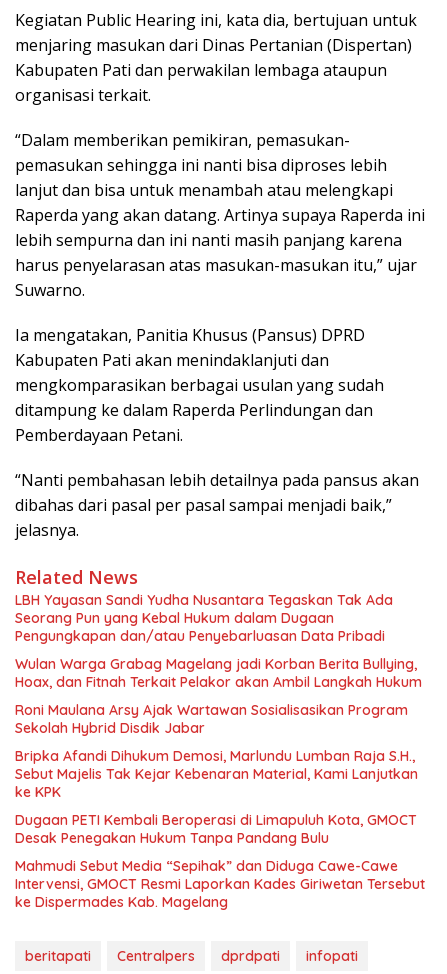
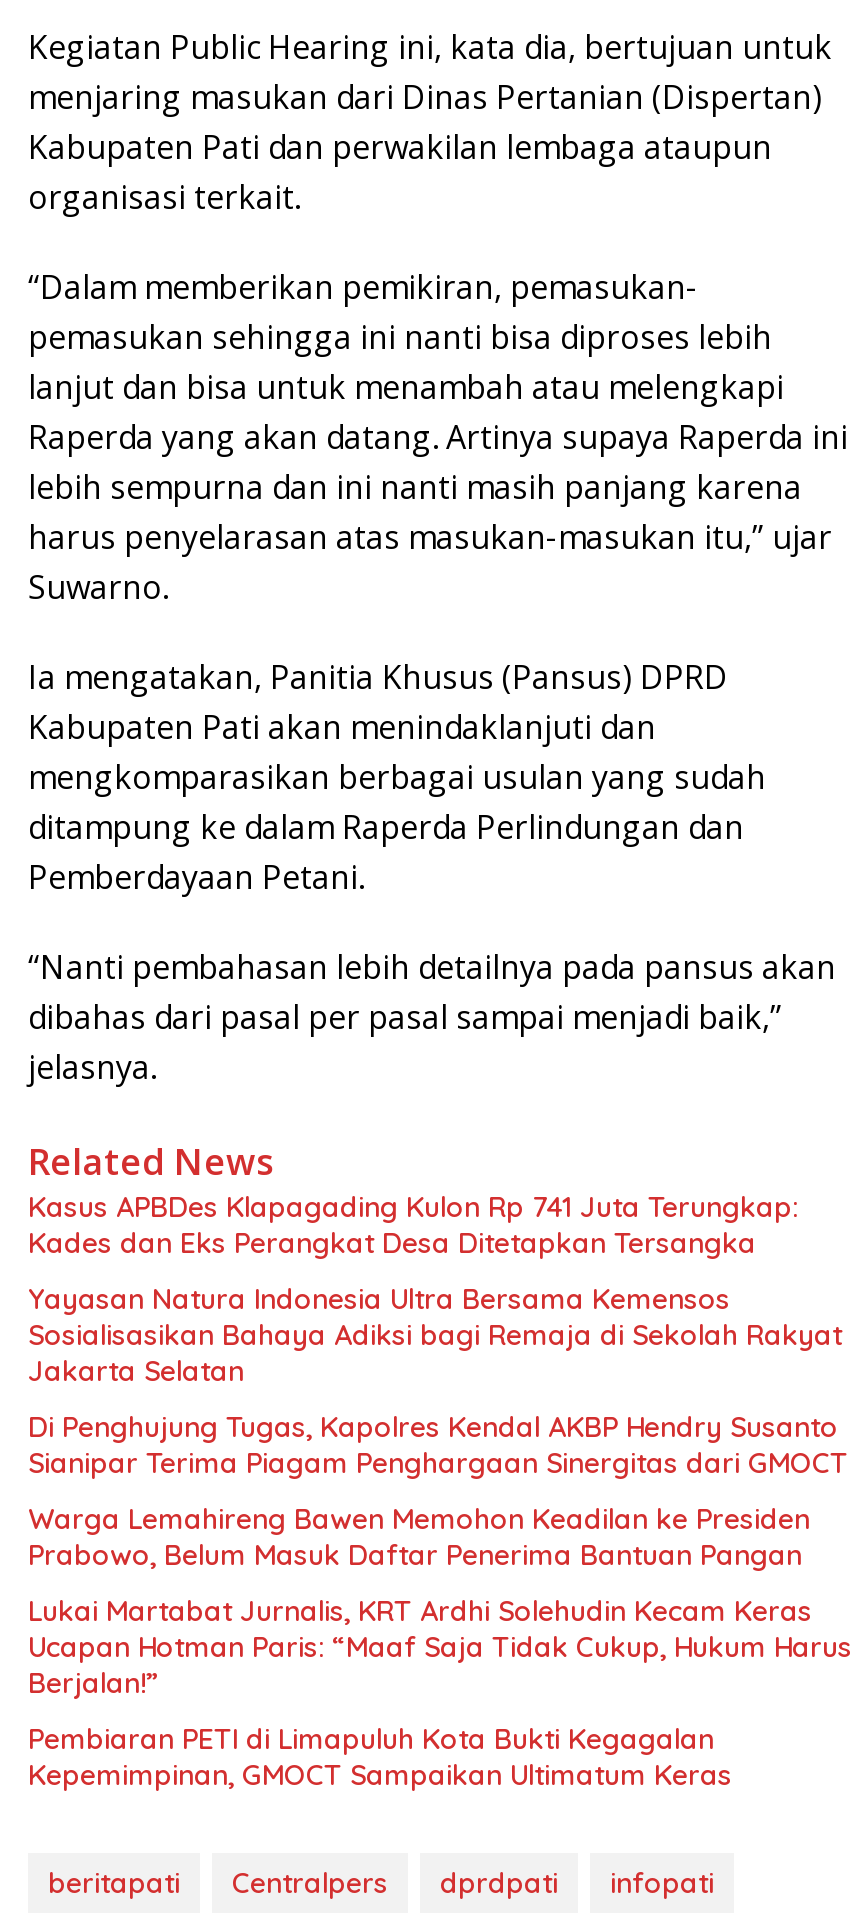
[15,591,393,645] LBH Yayasan Sandi Yudha Nusantara Tegaskan Tak Ada | Seorang Pun yang Kebal Hukum dalam Dugaan | Pengungkapan dan/atau Penyebarluasan Data Pribadi -> [28,1189,798,1261] Kasus APBDes Klapagading Kulon Rp 741 Juta Terungkap: | Kades dan Eks Perangkat Desa Ditetapkan Tersangka
[15,655,422,691] Wulan Warga Grabag Magelang jadi Korban Berita Bullying, | Hoax, dan Fitnah Terkait Pelakor akan Ambil Langkah Hukum -> [28,1281,842,1389] Yayasan Natura Indonesia Ultra Bersama Kemensos | Sosialisasikan Bahaya Adiksi bagi Remaja di Sekolah Rakyat | Jakarta Selatan
[15,701,408,737] Roni Maulana Arsy Ajak Wartawan Sosialisasikan Program | Sekolah Hybrid Disdik Jabar -> [28,1409,848,1481] Di Penghujung Tugas, Kapolres Kendal AKBP Hendry Susanto | Sianipar Terima Piagam Penghargaan Sinergitas dari GMOCT
[15,747,418,801] Bripka Afandi Dihukum Demosi, Marlundu Lumban Raja S.H., | Sebut Majelis Tak Kejar Kebenaran Material, Kami Lanjutkan | ke KPK -> [28,1501,810,1573] Warga Lemahireng Bawen Memohon Keadilan ke Presiden | Prabowo, Belum Masuk Daftar Penerima Bantuan Pangan
[15,811,417,847] Dugaan PETI Kembali Beroperasi di Limapuluh Kota, GMOCT | Desak Penegakan Hukum Tanpa Pandang Bulu -> [28,1593,852,1701] Lukai Martabat Jurnalis, KRT Ardhi Solehudin Kecam Keras | Ucapan Hotman Paris: “Maaf Saja Tidak Cukup, Hukum Harus | Berjalan!”
[15,857,425,911] Mahmudi Sebut Media “Sepihak” dan Diduga Cawe-Cawe | Intervensi, GMOCT Resmi Laporkan Kades Giriwetan Tersebut | ke Dispermades Kab. Magelang -> [28,1721,732,1793] Pembiaran PETI di Limapuluh Kota Bukti Kegagalan | Kepemimpinan, GMOCT Sampaikan Ultimatum Keras

